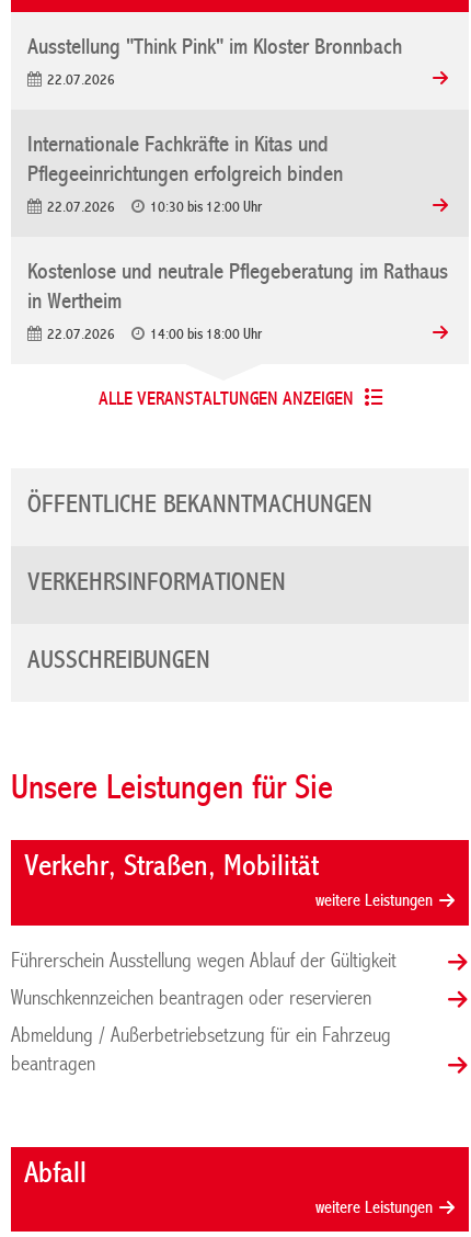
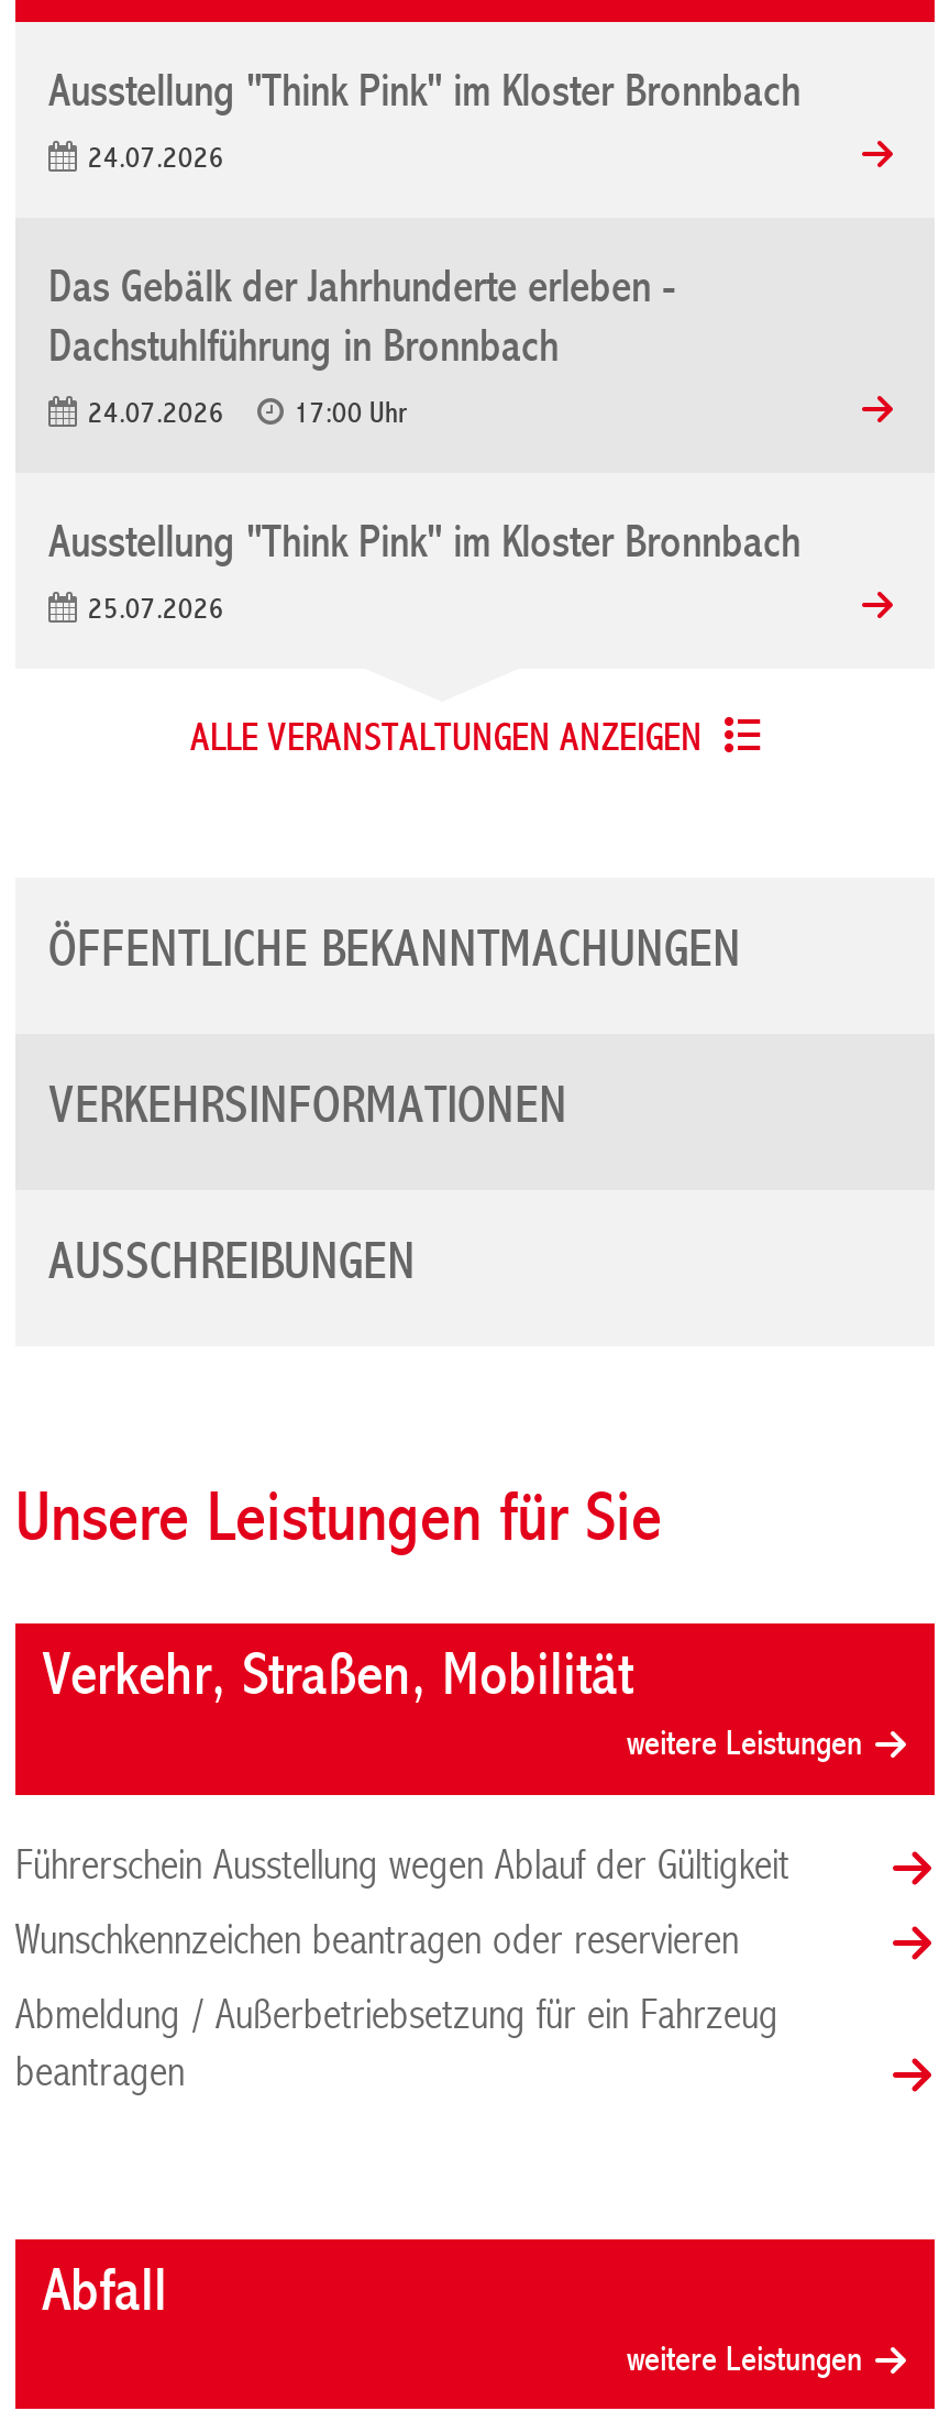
[47,73,115,89] 22.07.2026 -> [88,145,224,176] 24.07.2026
[27,135,343,188] Internationale Fachkräfte in Kitas und | Pflegeeinrichtungen erfolgreich binden -> [48,268,675,374] Das Gebälk der Jahrhunderte erleben - | Dachstuhlführung in Bronnbach
[47,201,262,216] 22.07.2026 | 10:30 bis 12:00 Uhr -> [88,400,407,431] 24.07.2026 | 17:00 Uhr
[27,262,448,315] Kostenlose und neutrale Pflegeberatung im Rathaus | in Wertheim -> [48,524,800,570] Ausstellung "Think Pink" im Kloster Bronnbach
[47,328,262,343] 22.07.2026 | 14:00 bis 18:00 Uhr -> [88,596,224,627] 25.07.2026

